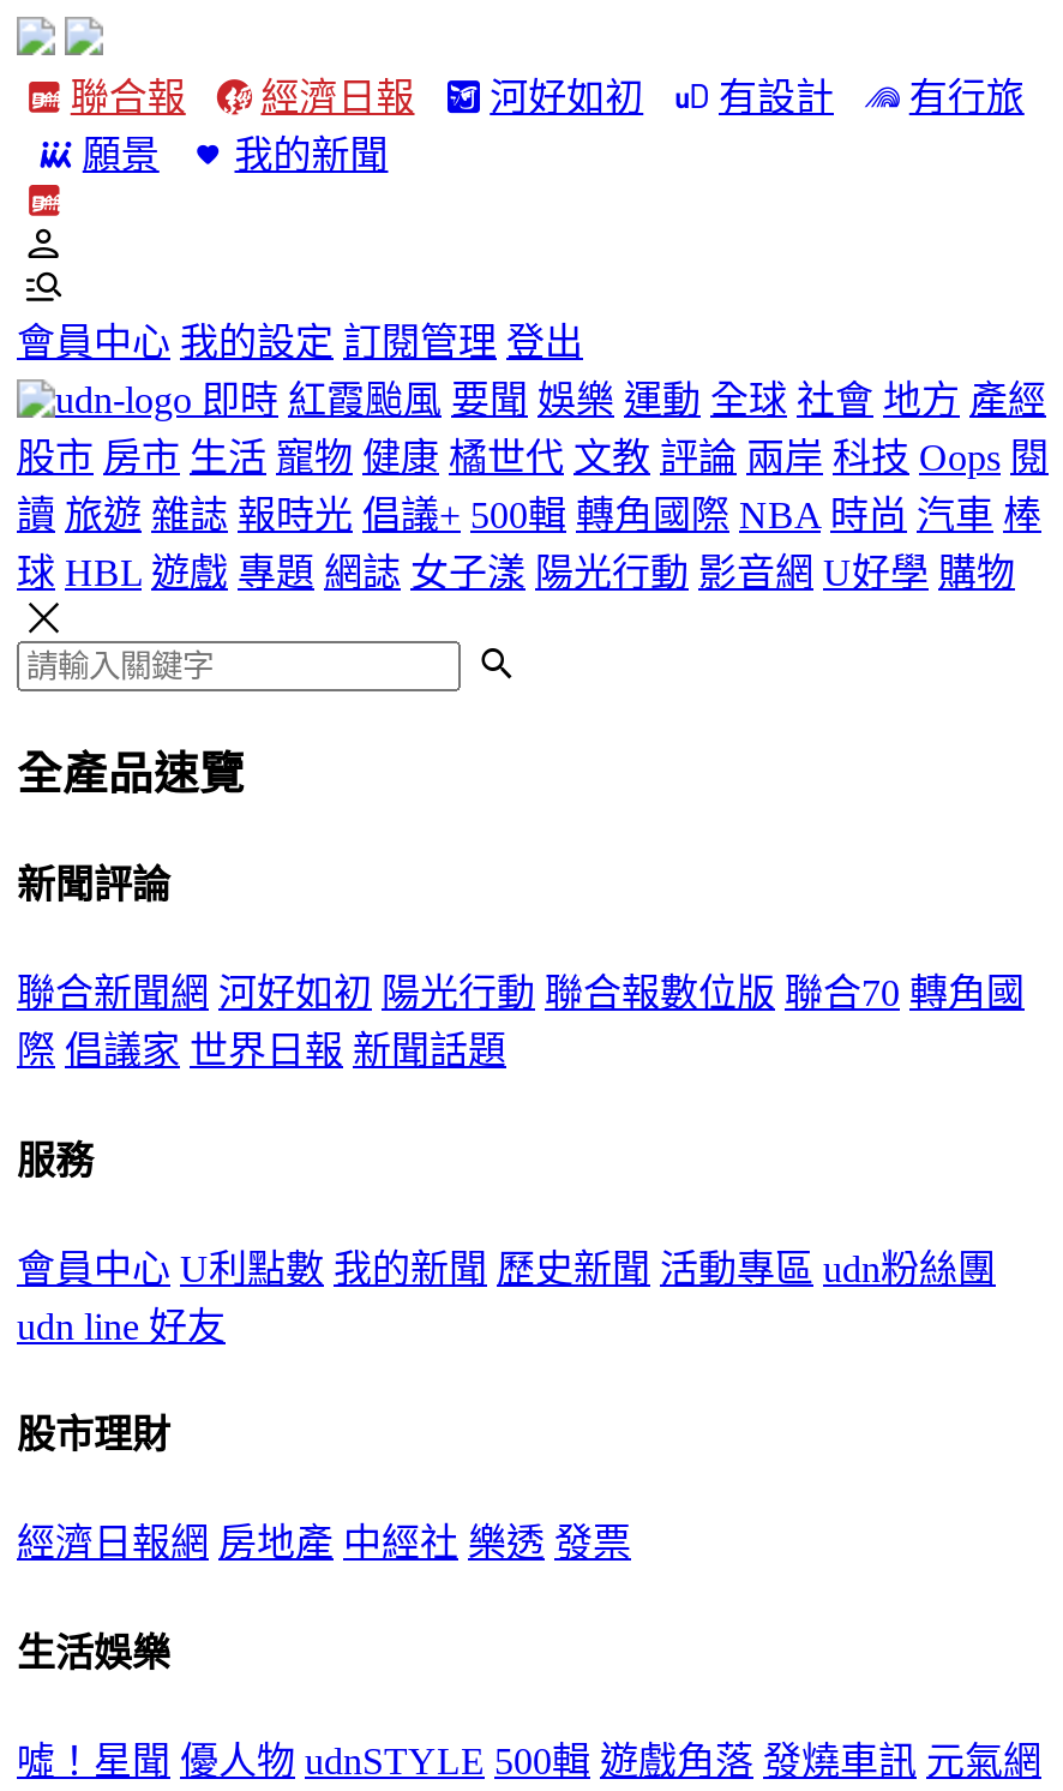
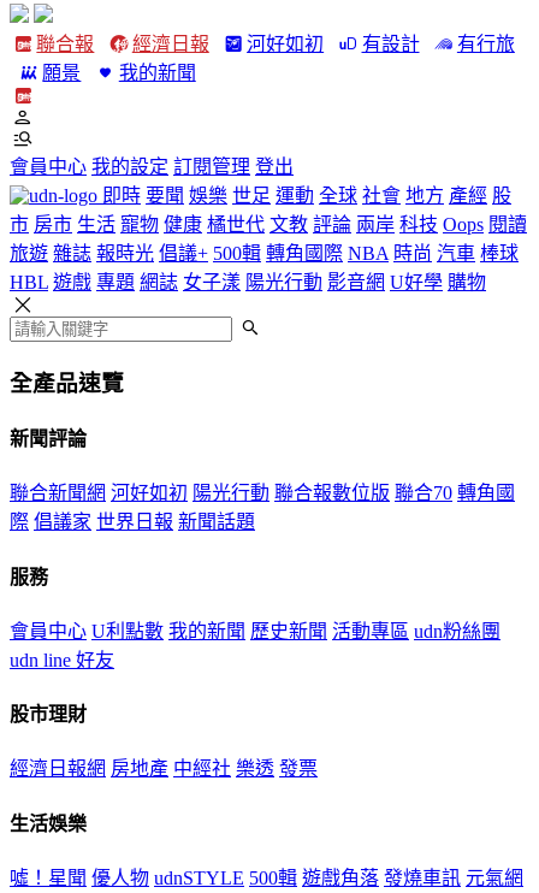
[17,379,1049,593] 即時 紅霞颱風 要聞 娛樂 運動 全球 社會 地方 產經 | 股市 房市 生活 寵物 健康 橘世代 文教 評論 兩岸 科技 Oops 閱 | 讀 旅遊 雜誌 報時光 倡議+ 500輯 轉角國際 NBA 時尚 汽車 棒 | 球 HBL 遊戲 專題 網誌 女子漾 陽光行動 影音網 U好學 購物 -> [10,185,527,292] 即時 要聞 娛樂 世足 運動 全球 社會 地方 產經 股 | 市 房市 生活 寵物 健康 橘世代 文教 評論 兩岸 科技 Oops 閱讀 | 旅遊 雜誌 報時光 倡議+ 500輯 轉角國際 NBA 時尚 汽車 棒球 | HBL 遊戲 專題 網誌 女子漾 陽光行動 影音網 U好學 購物

